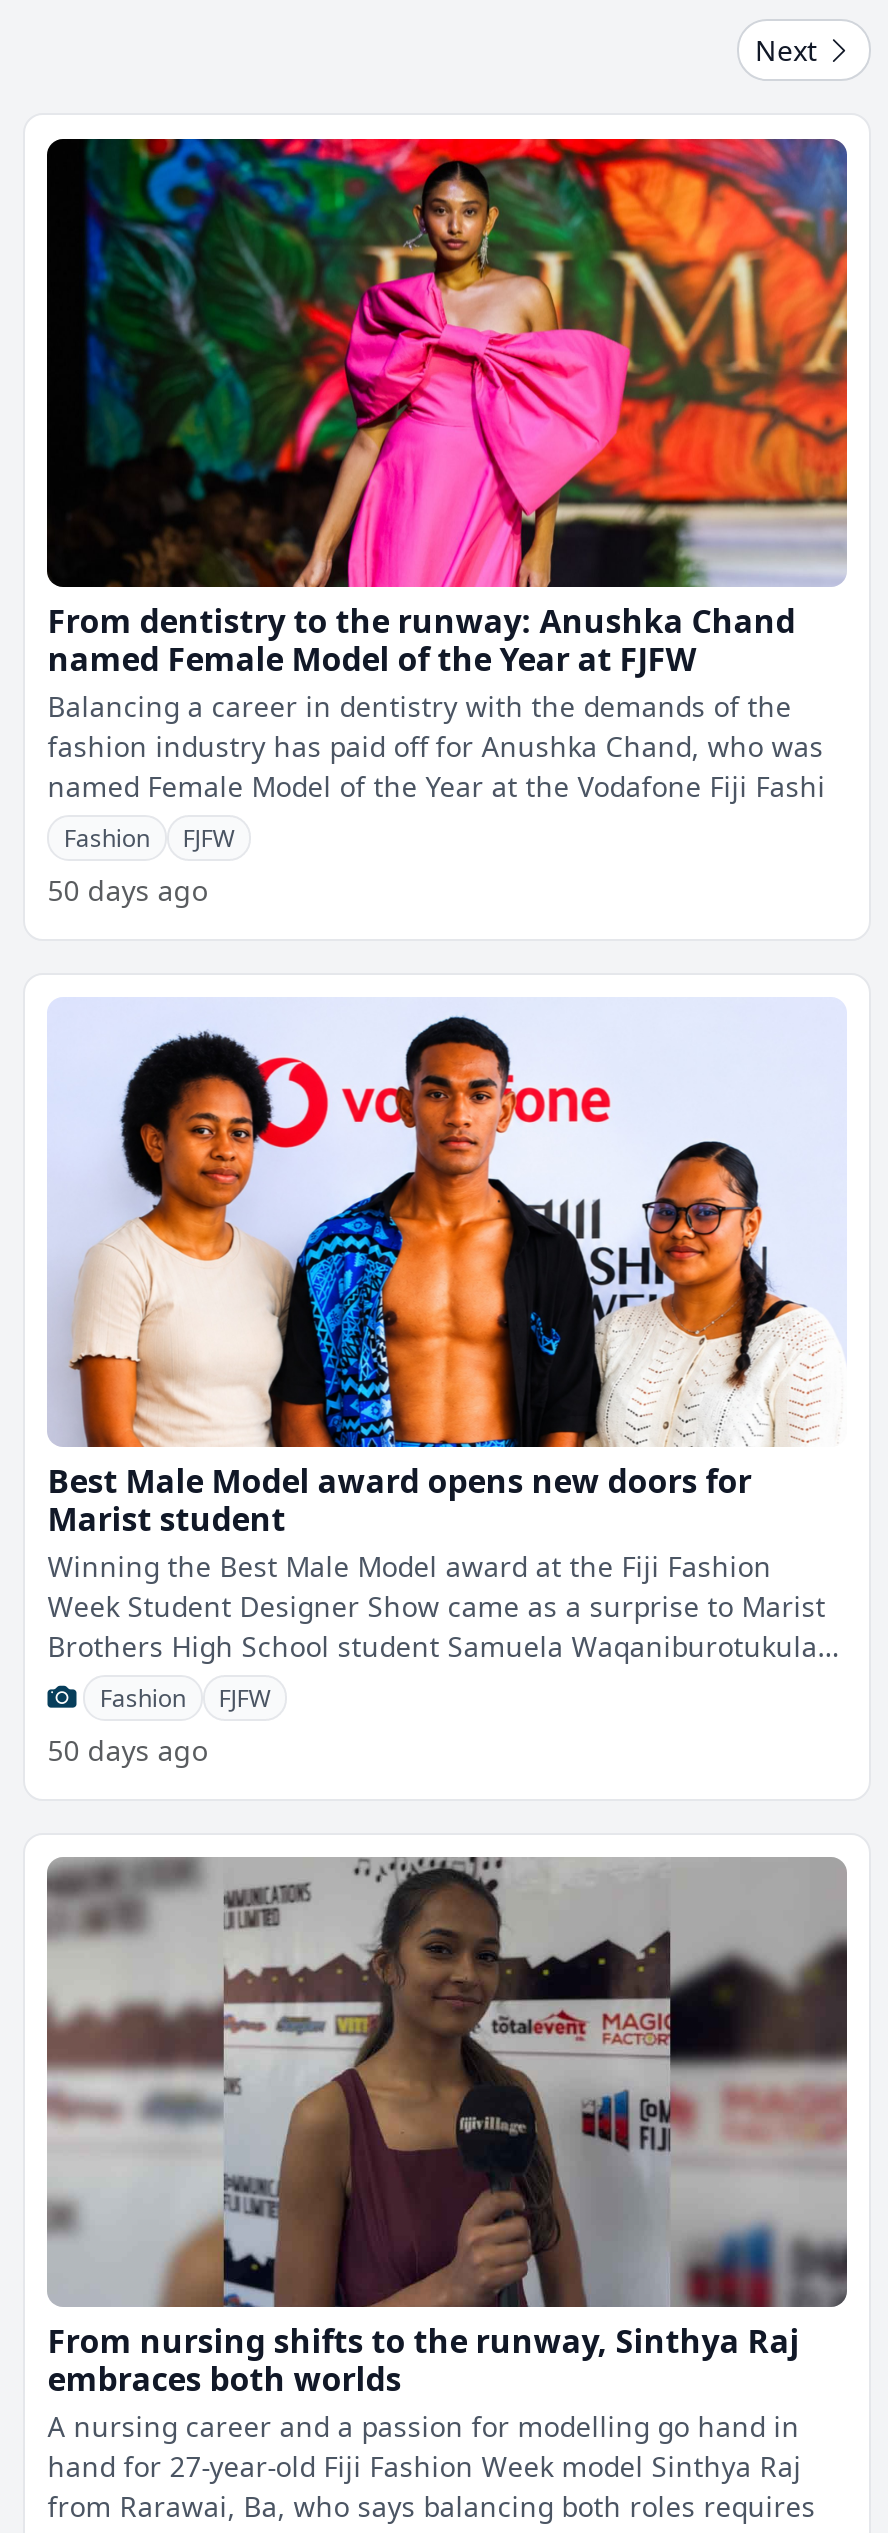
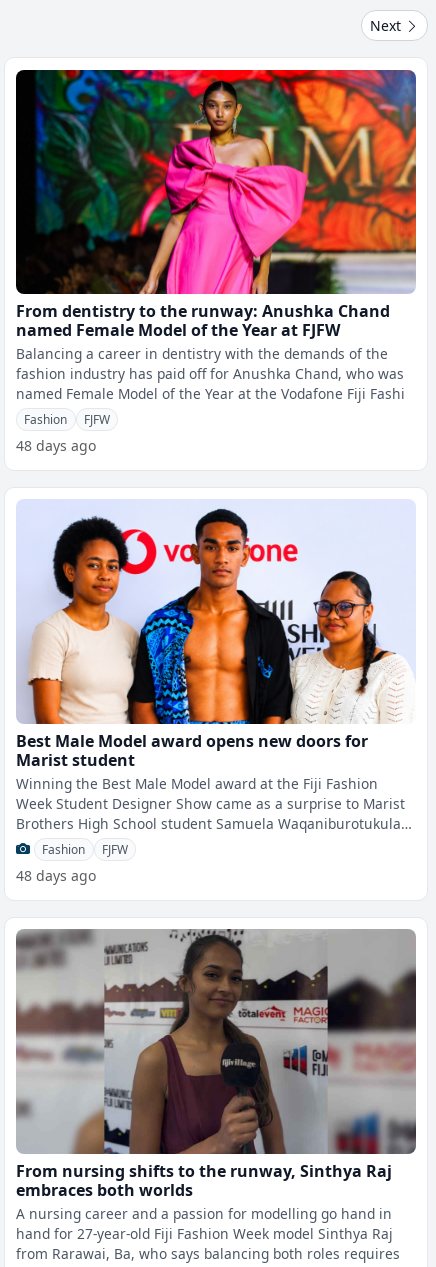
[47,871,207,909] 50 days ago -> [16,436,96,455] 48 days ago
[47,1731,207,1769] 50 days ago -> [16,866,96,885] 48 days ago

